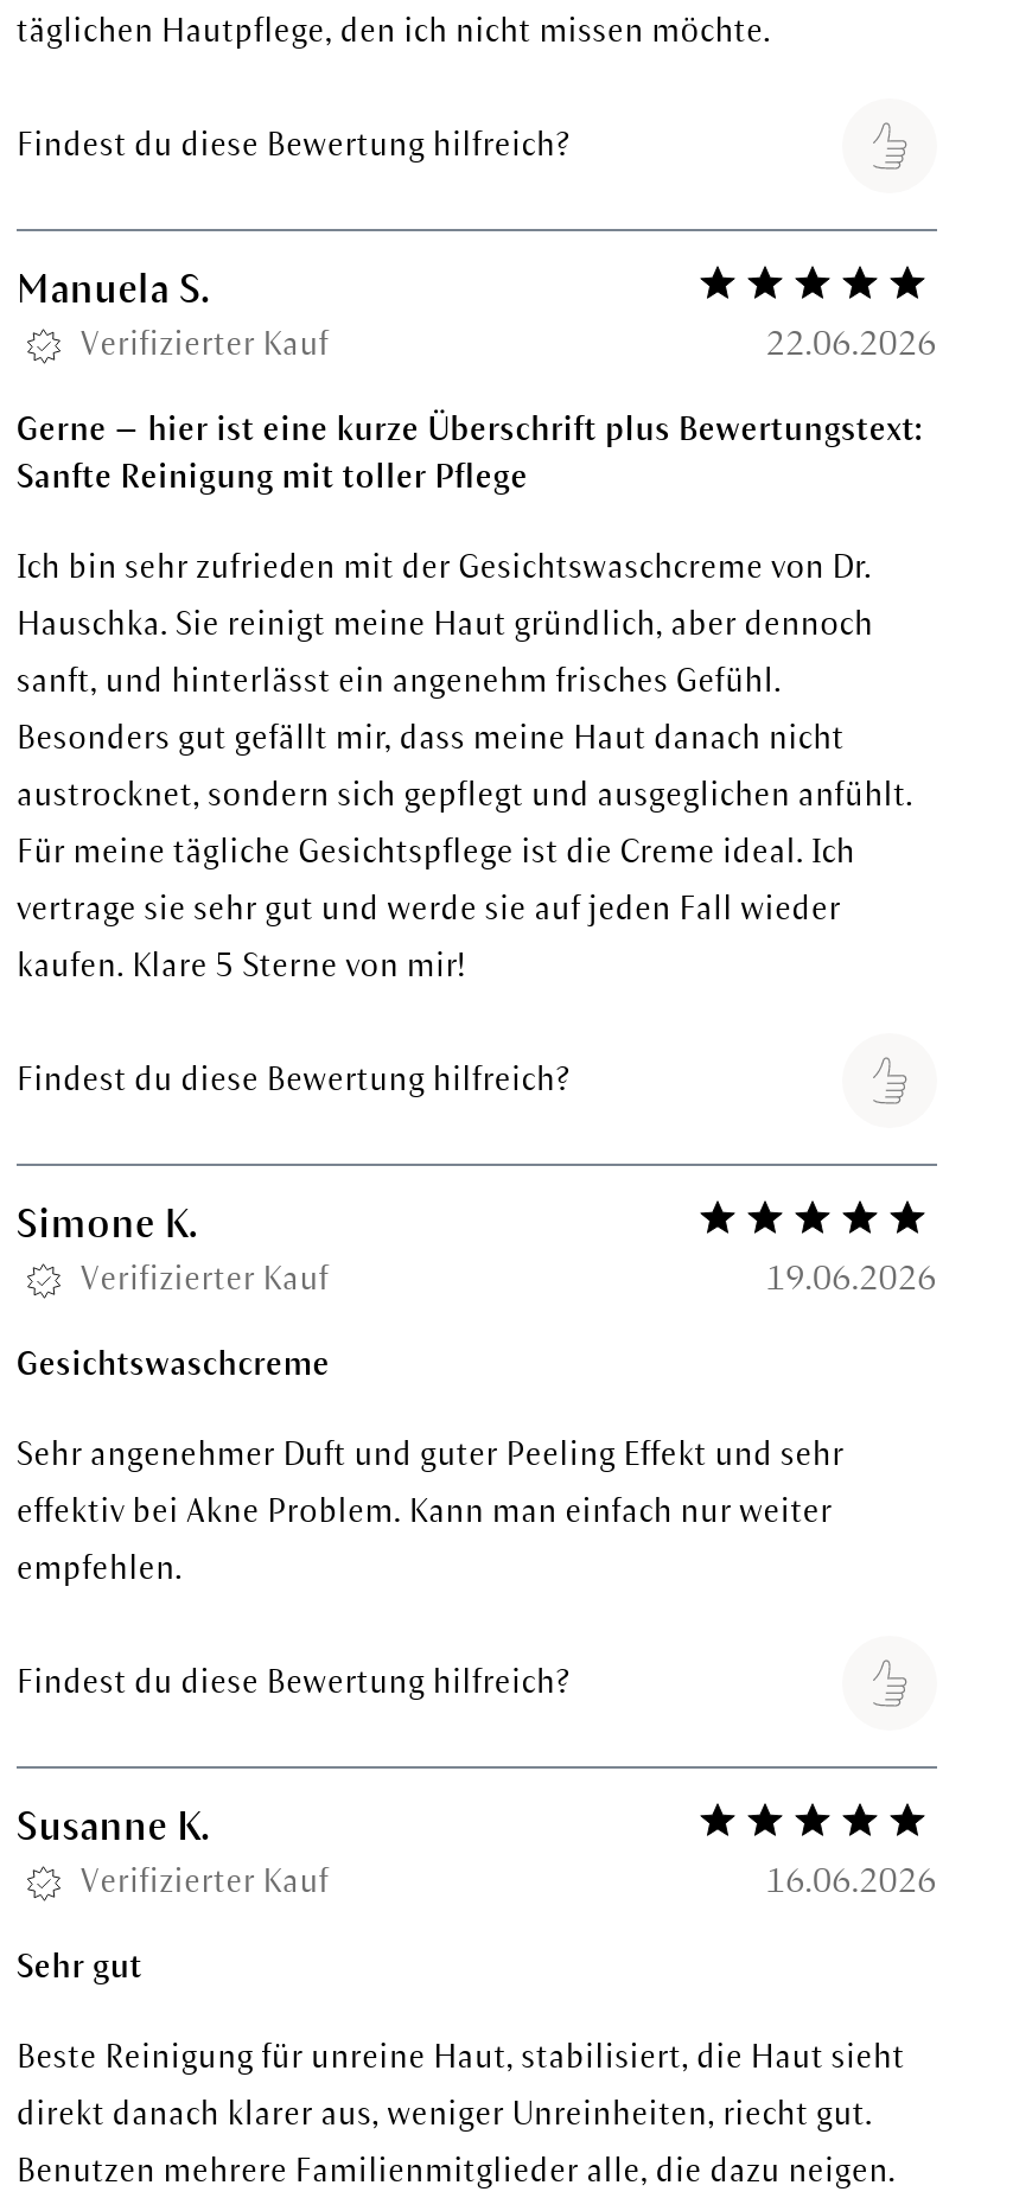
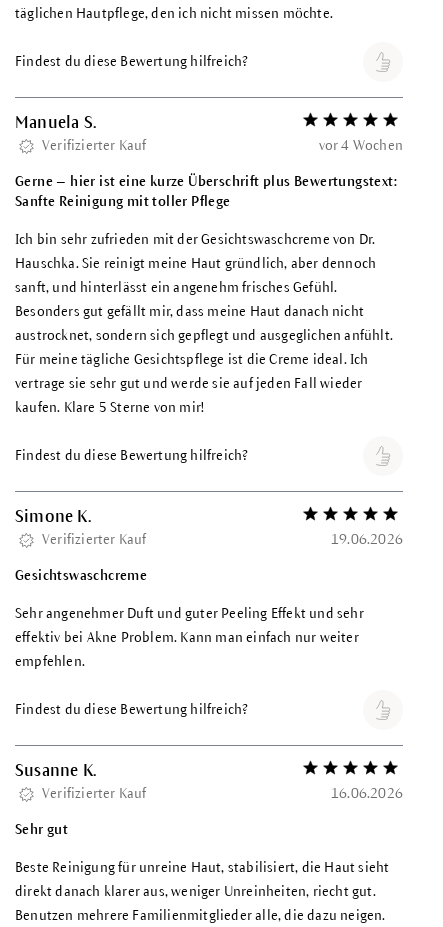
[766,325,937,361] 22.06.2026 -> [319,138,403,153] vor 4 Wochen

